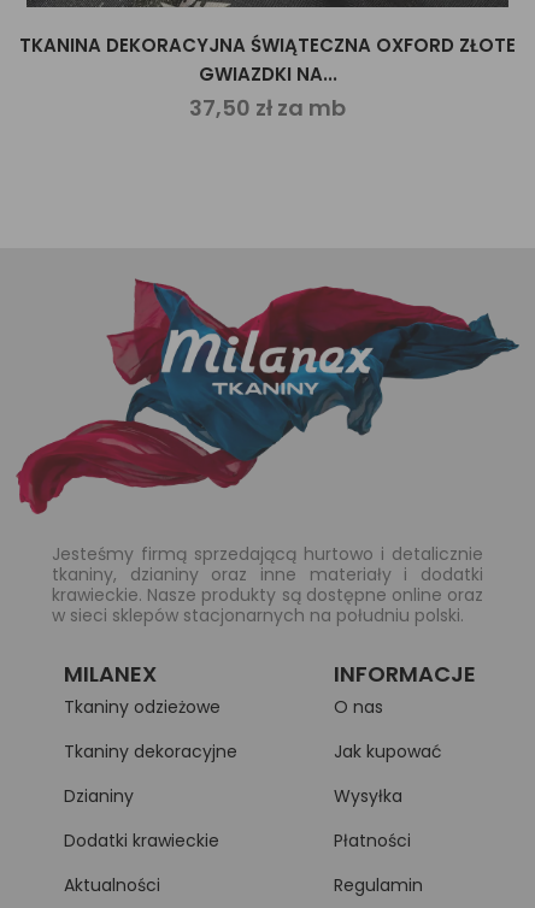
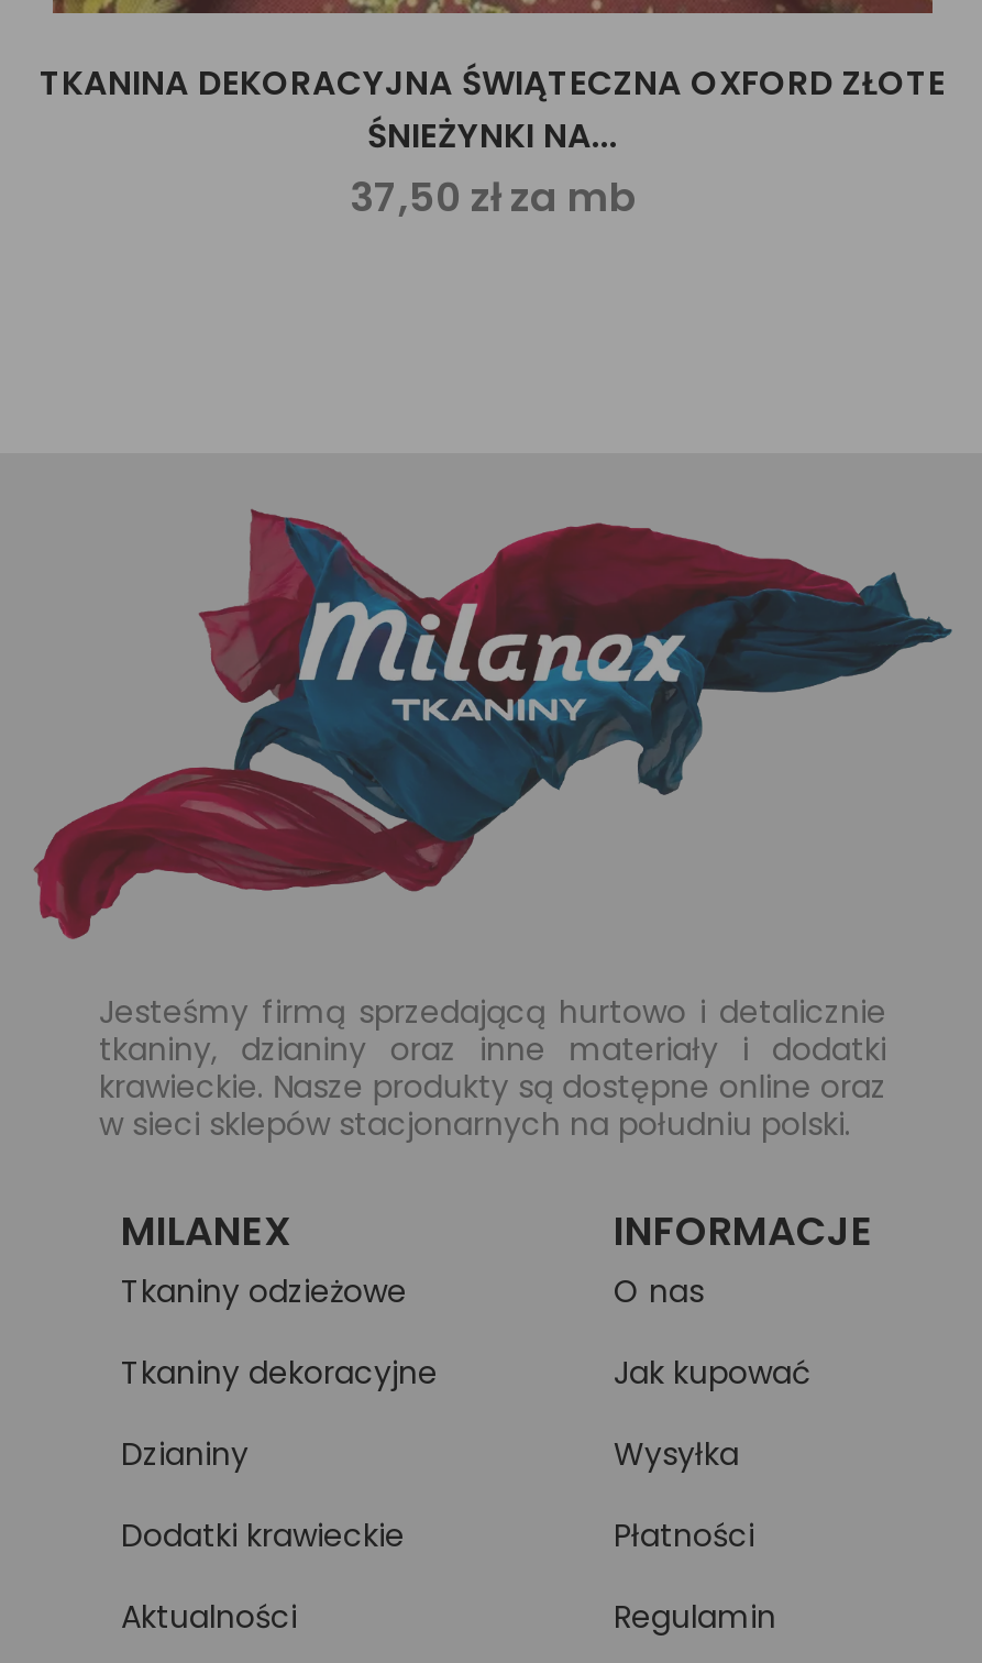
[198,61,337,86] GWIAZDKI NA... -> [367,112,618,158] ŚNIEŻYNKI NA...

